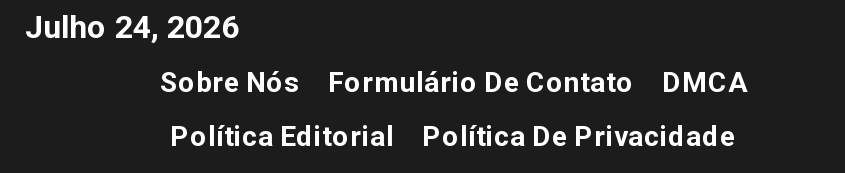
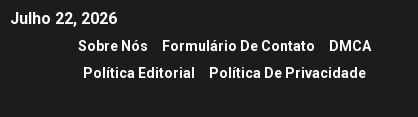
[25,9,239,47] Julho 24, 2026 -> [10,9,117,28] Julho 22, 2026

